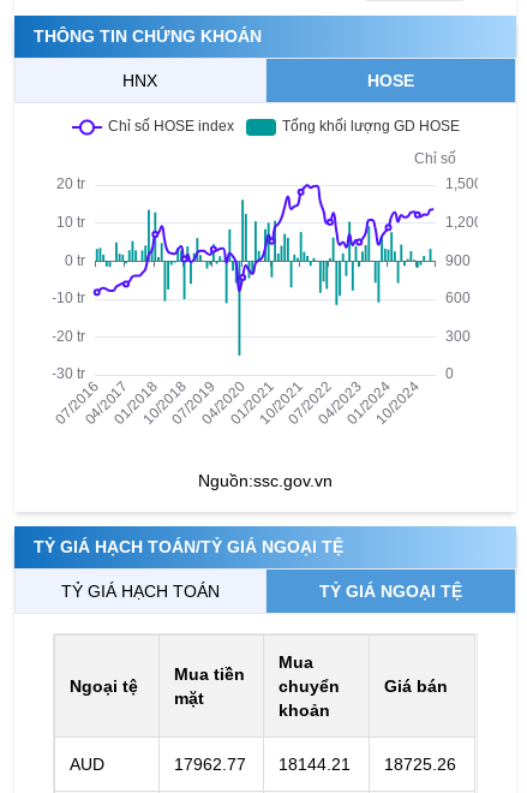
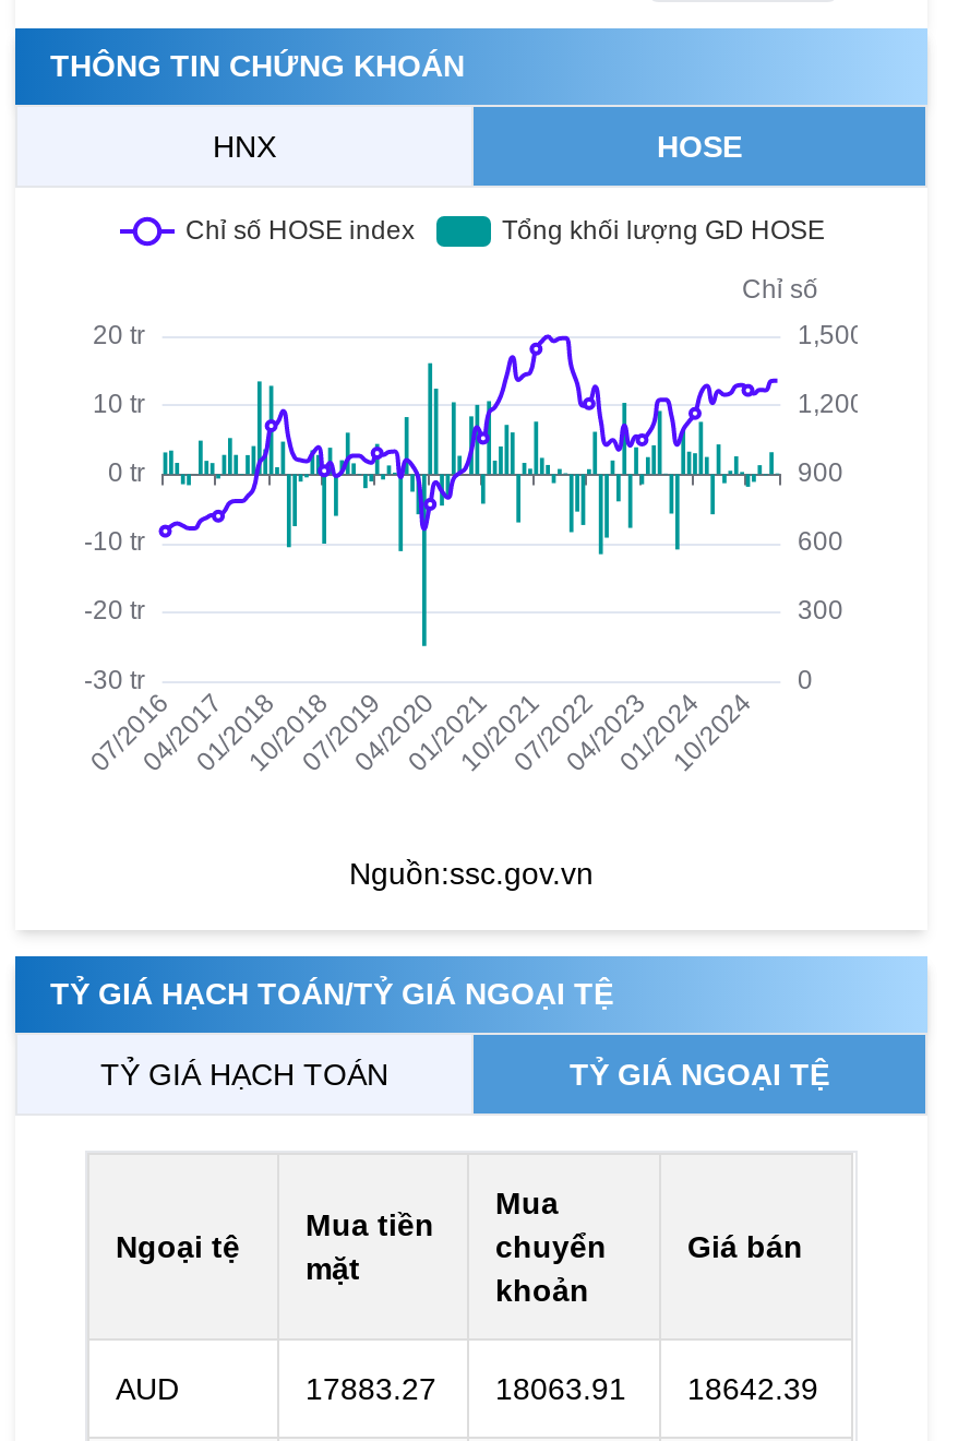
[174,754,246,773] 17962.77 -> [306,1370,436,1405] 17883.27
[279,754,351,773] 18144.21 -> [495,1370,626,1405] 18063.91
[384,754,456,773] 18725.26 -> [687,1370,818,1405] 18642.39

